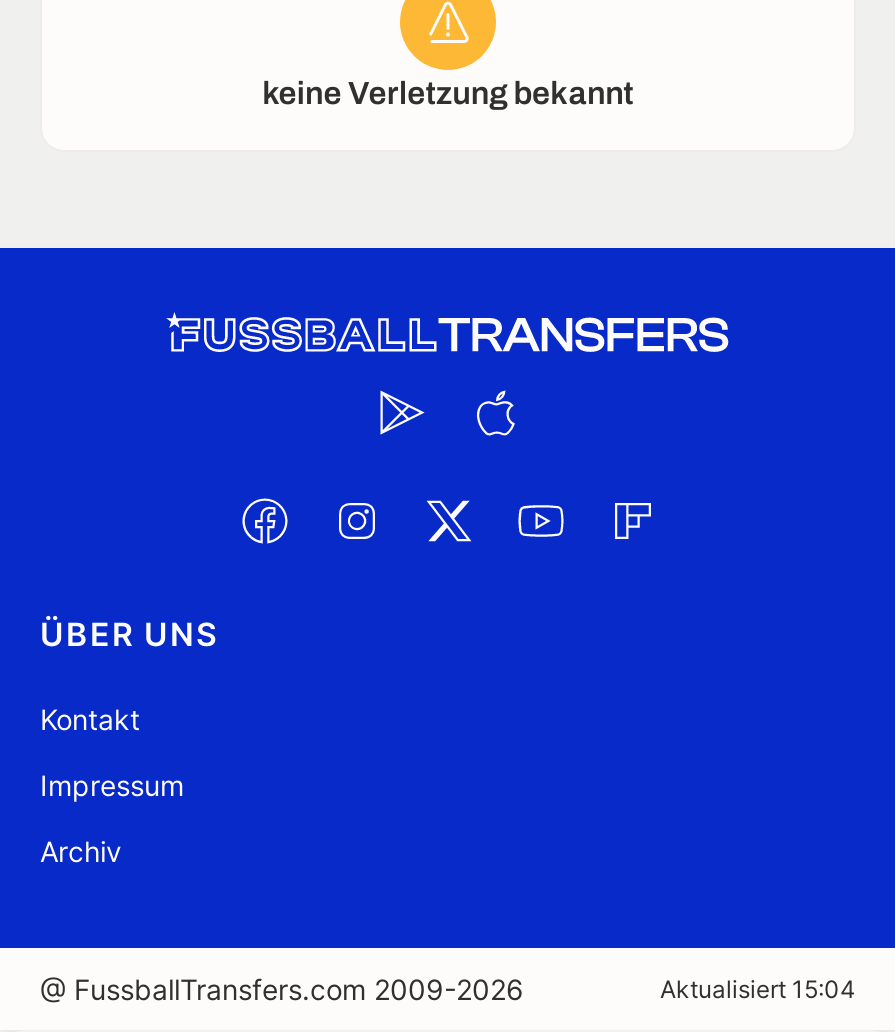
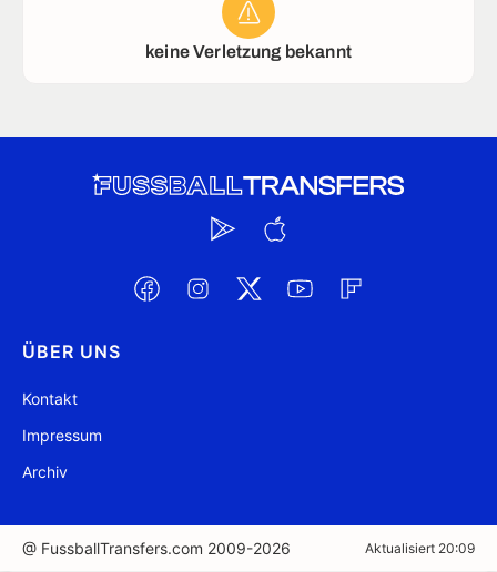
[660,974,856,1004] Aktualisiert 15:04 -> [365,540,475,556] Aktualisiert 20:09

